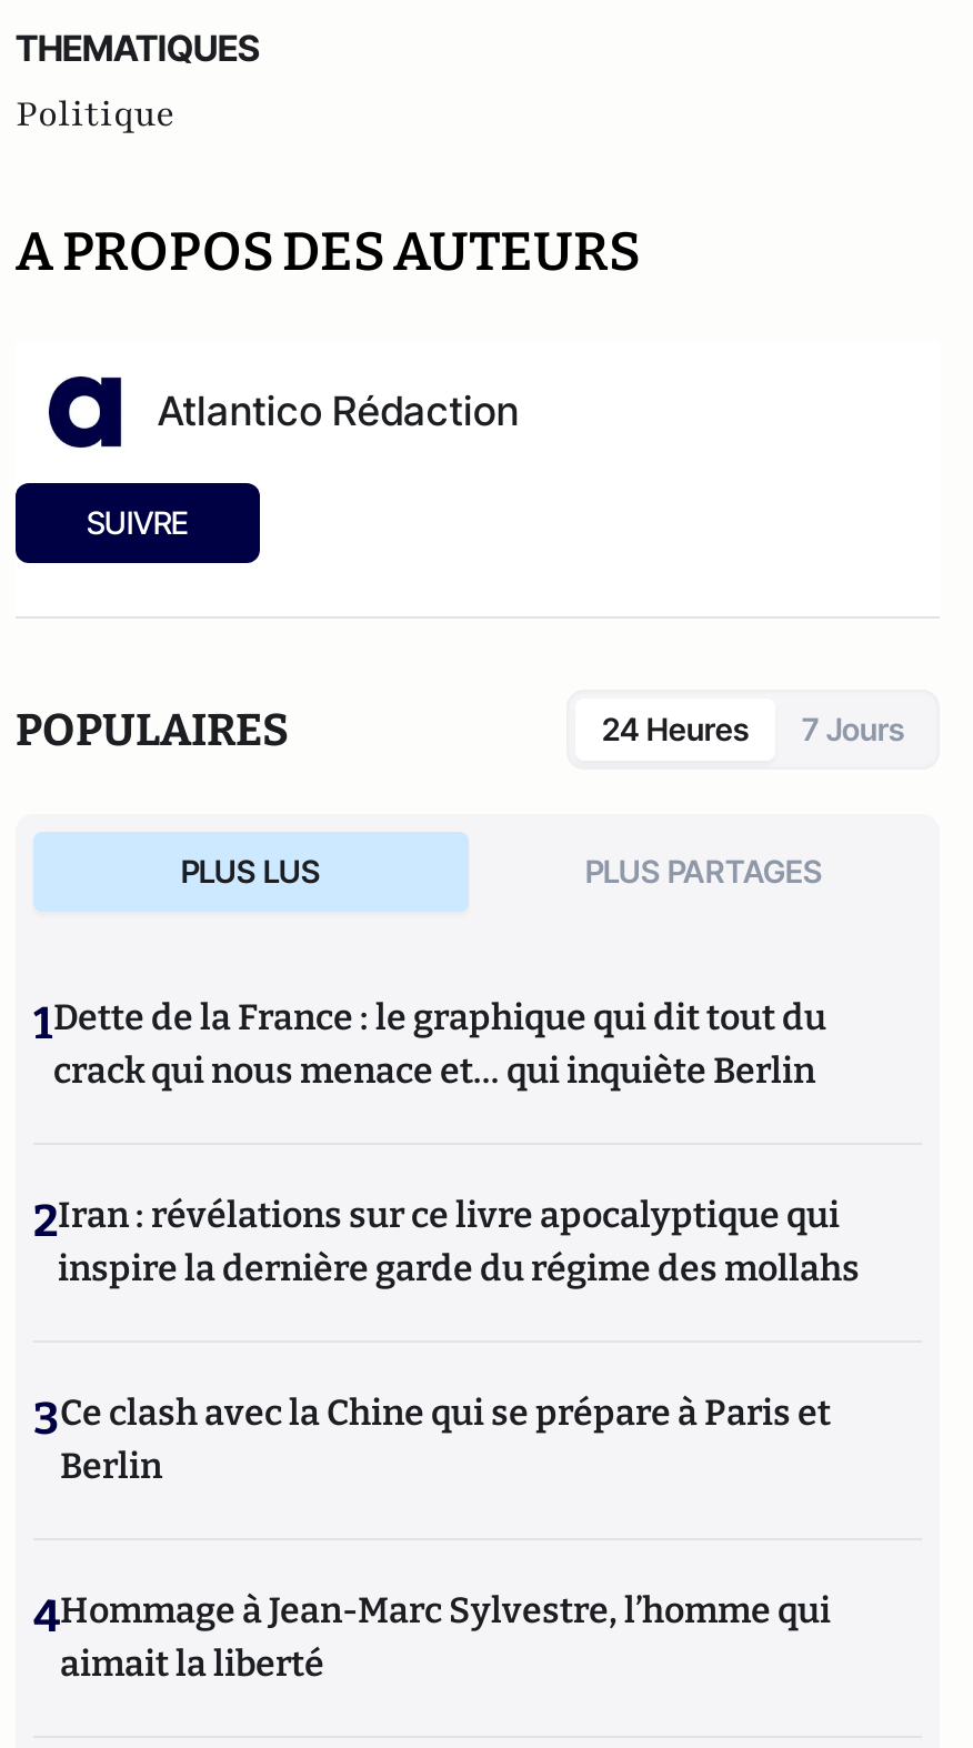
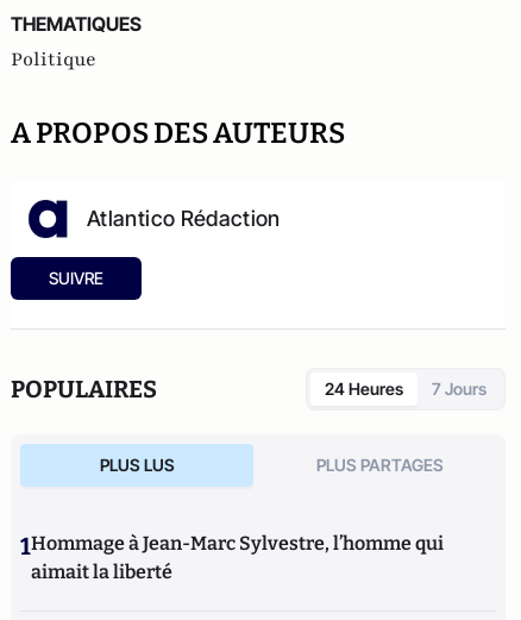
[33,996,860,1642] 1Dette de la France : le graphique qui dit tout du | crack qui nous menace et… qui inquiète Berlin | 2Iran : révélations sur ce livre apocalyptique qui | inspire la dernière garde du régime des mollahs | 3Ce clash avec la Chine qui se prépare à Paris et | Berlin | 4Hommage à Jean-Marc Sylvestre, l’homme qui -> [20,532,444,560] 1Hommage à Jean-Marc Sylvestre, l’homme qui

